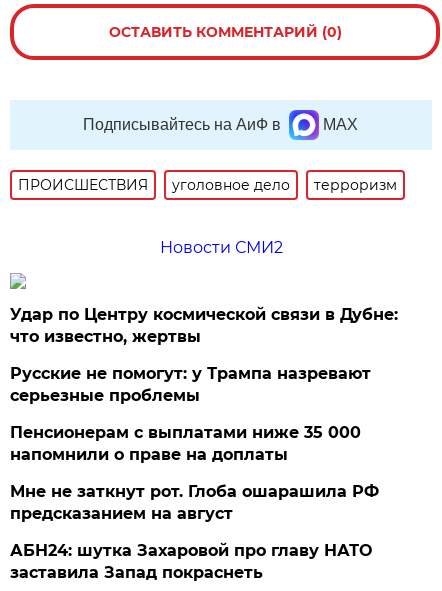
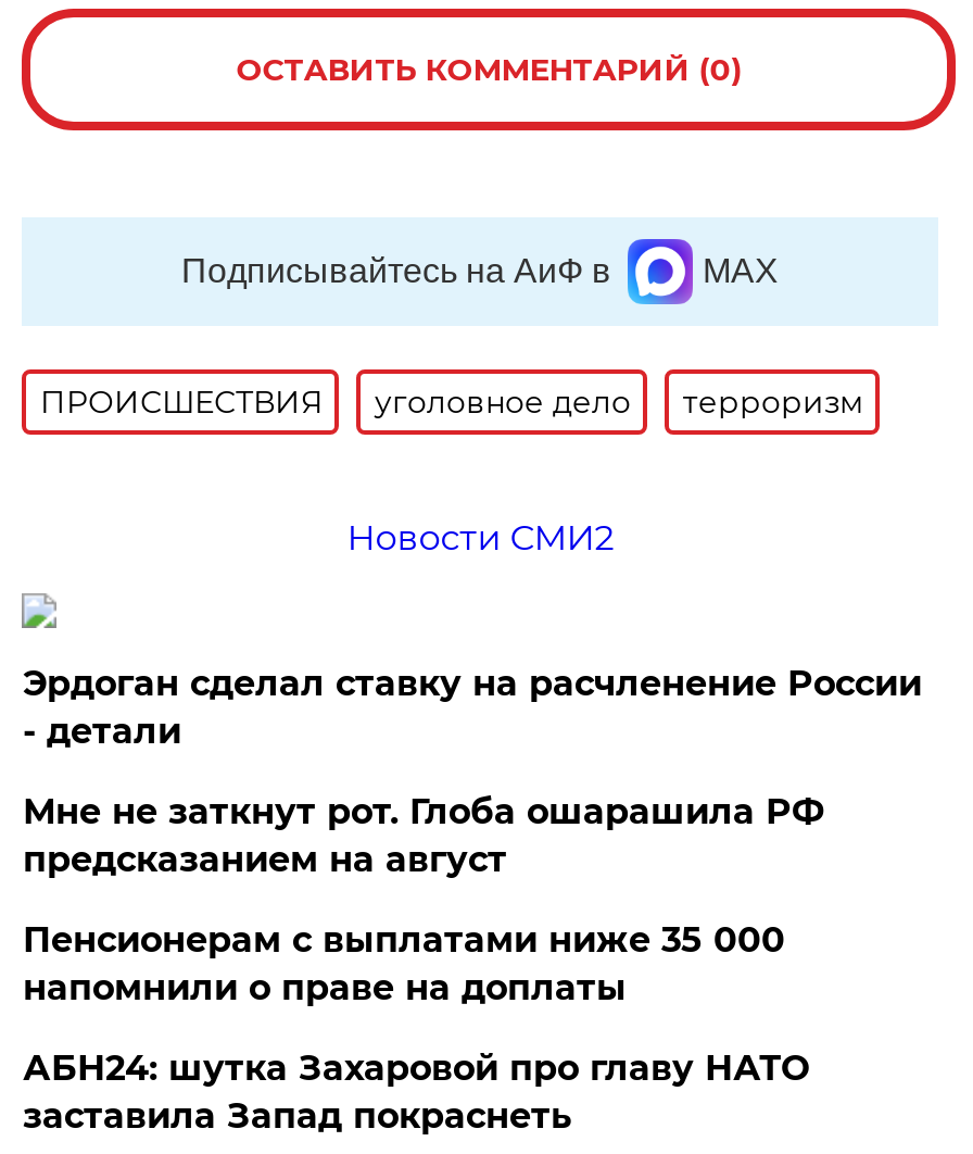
[10,305,398,346] Удар по Центру космической связи в Дубне: | что известно, жертвы -> [23,663,922,752] Эрдоган сделал ставку на расчленение России | - детали
[10,364,371,405] Русские не помогут: у Трампа назревают | серьезные проблемы -> none
moved [10,482,379,523] -> [23,791,824,880]: Мне не заткнут рот. Глоба ошарашила РФ | предсказанием на август

